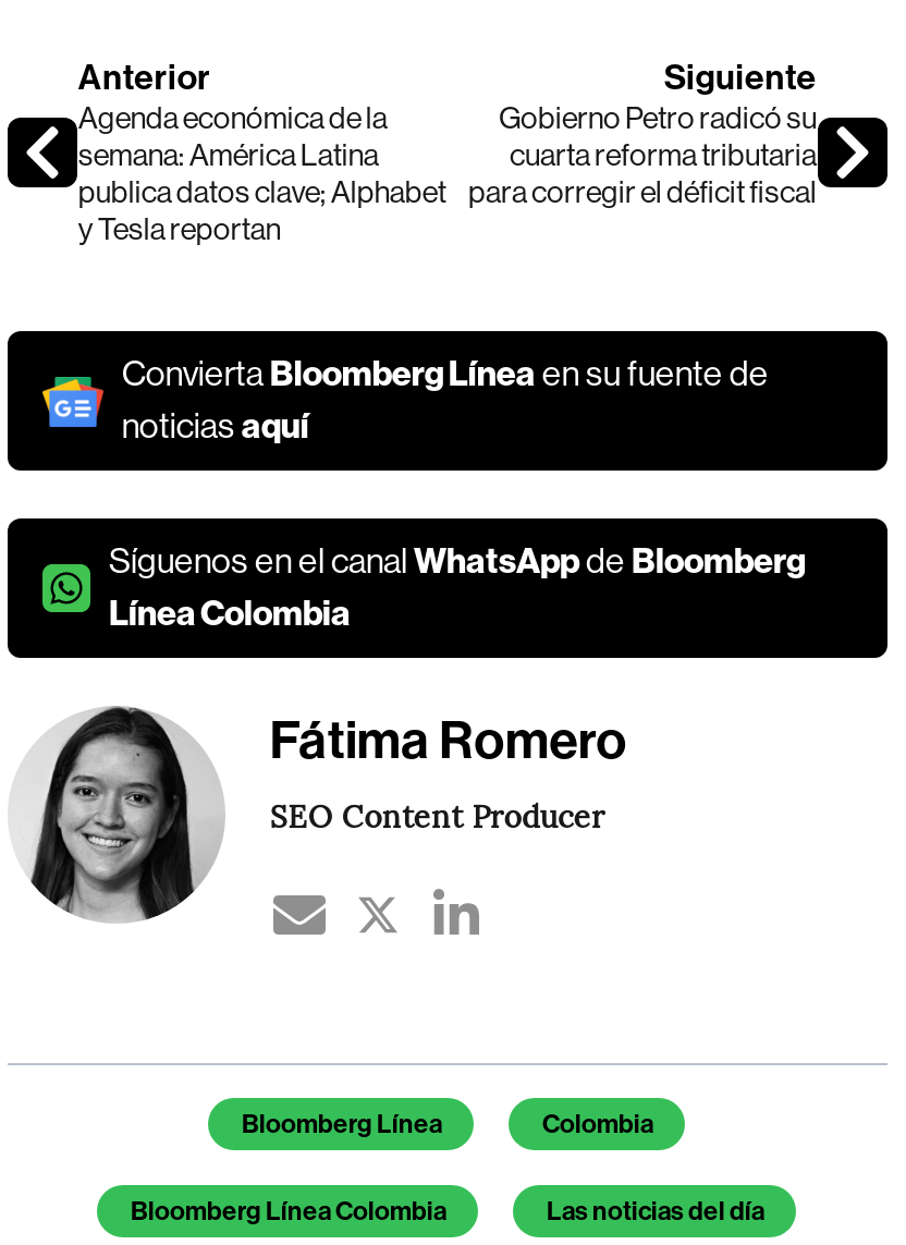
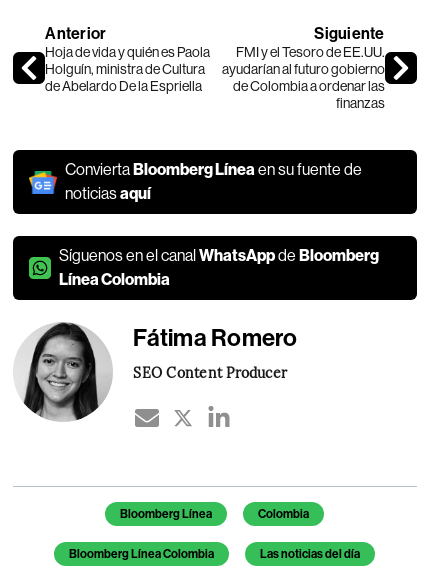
[78,101,446,247] Agenda económica de la | semana: América Latina | publica datos clave; Alphabet | y Tesla reportan -> [45,44,210,94] Hoja de vida y quién es Paola | Holguín, ministra de Cultura | de Abelardo De la Espriella
[468,101,817,210] Gobierno Petro radicó su | cuarta reforma tributaria | para corregir el déficit fiscal -> [221,44,384,111] FMI y el Tesoro de EE.UU. | ayudarían al futuro gobierno | de Colombia a ordenar las | finanzas

